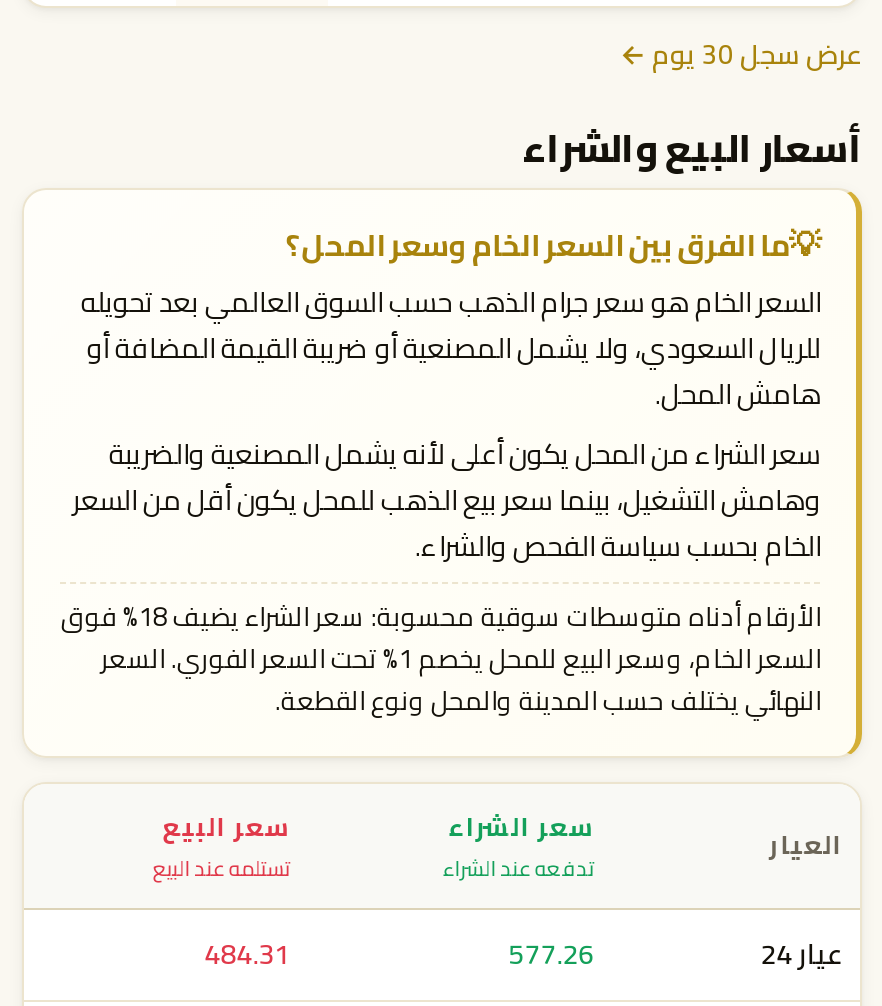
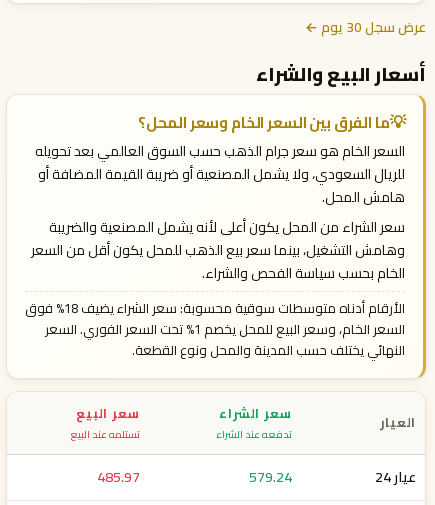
[204,929,290,981] 484.31 -> [97,464,140,490] 485.97
[508,929,594,981] 577.26 -> [249,464,292,490] 579.24

